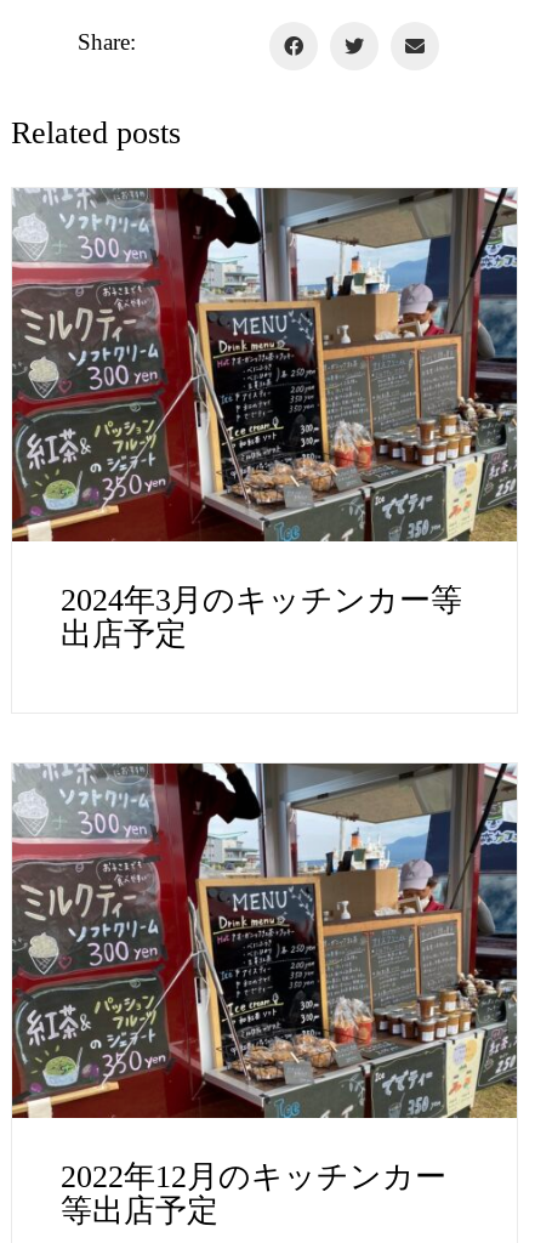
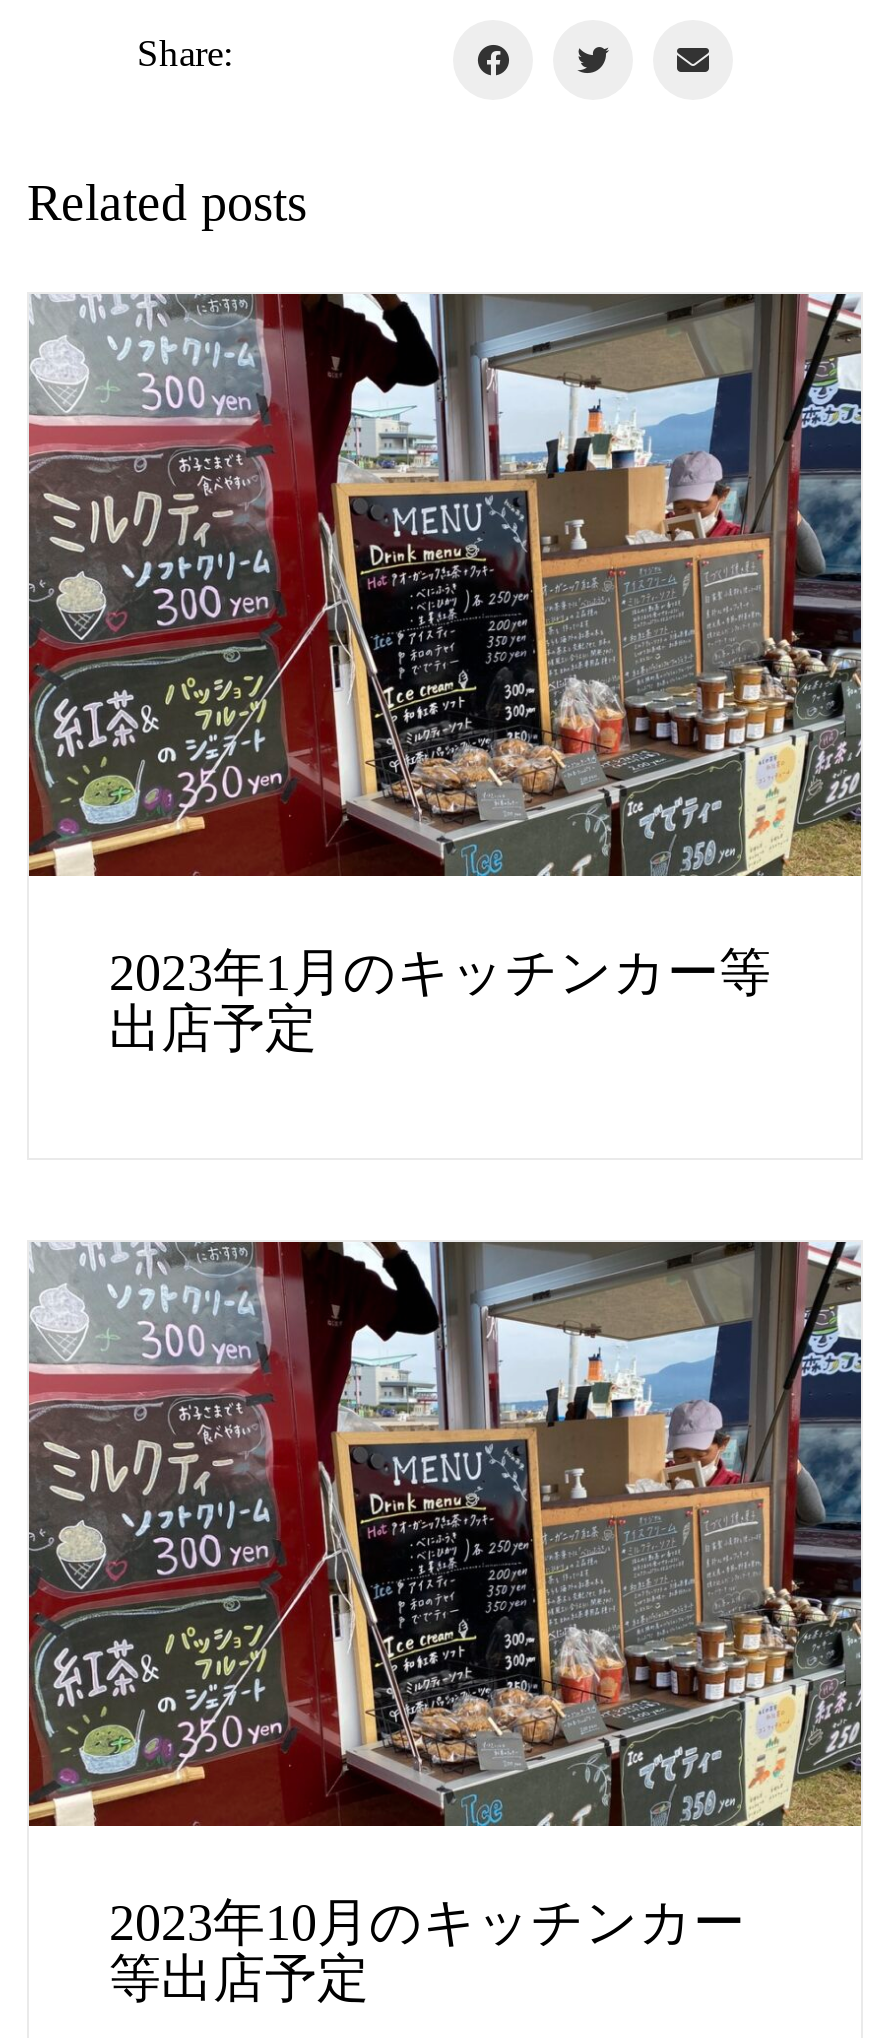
[61,583,462,618] 2024年3月のキッチンカー等 -> [109,944,771,1002] 2023年1月のキッチンカー等
[61,1159,446,1194] 2022年12月のキッチンカー -> [109,1893,745,1951] 2023年10月のキッチンカー

